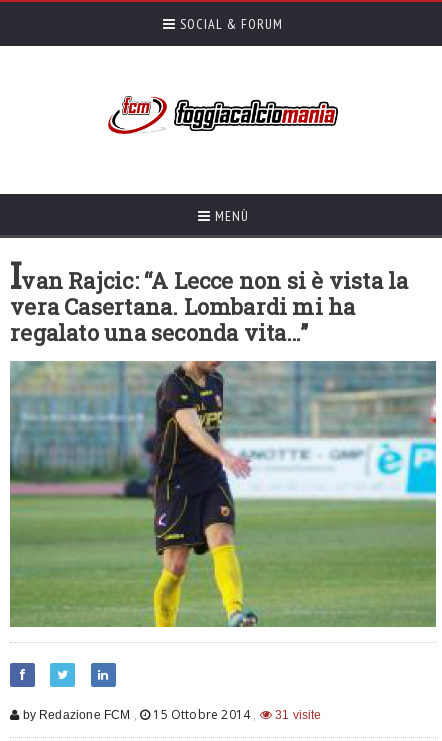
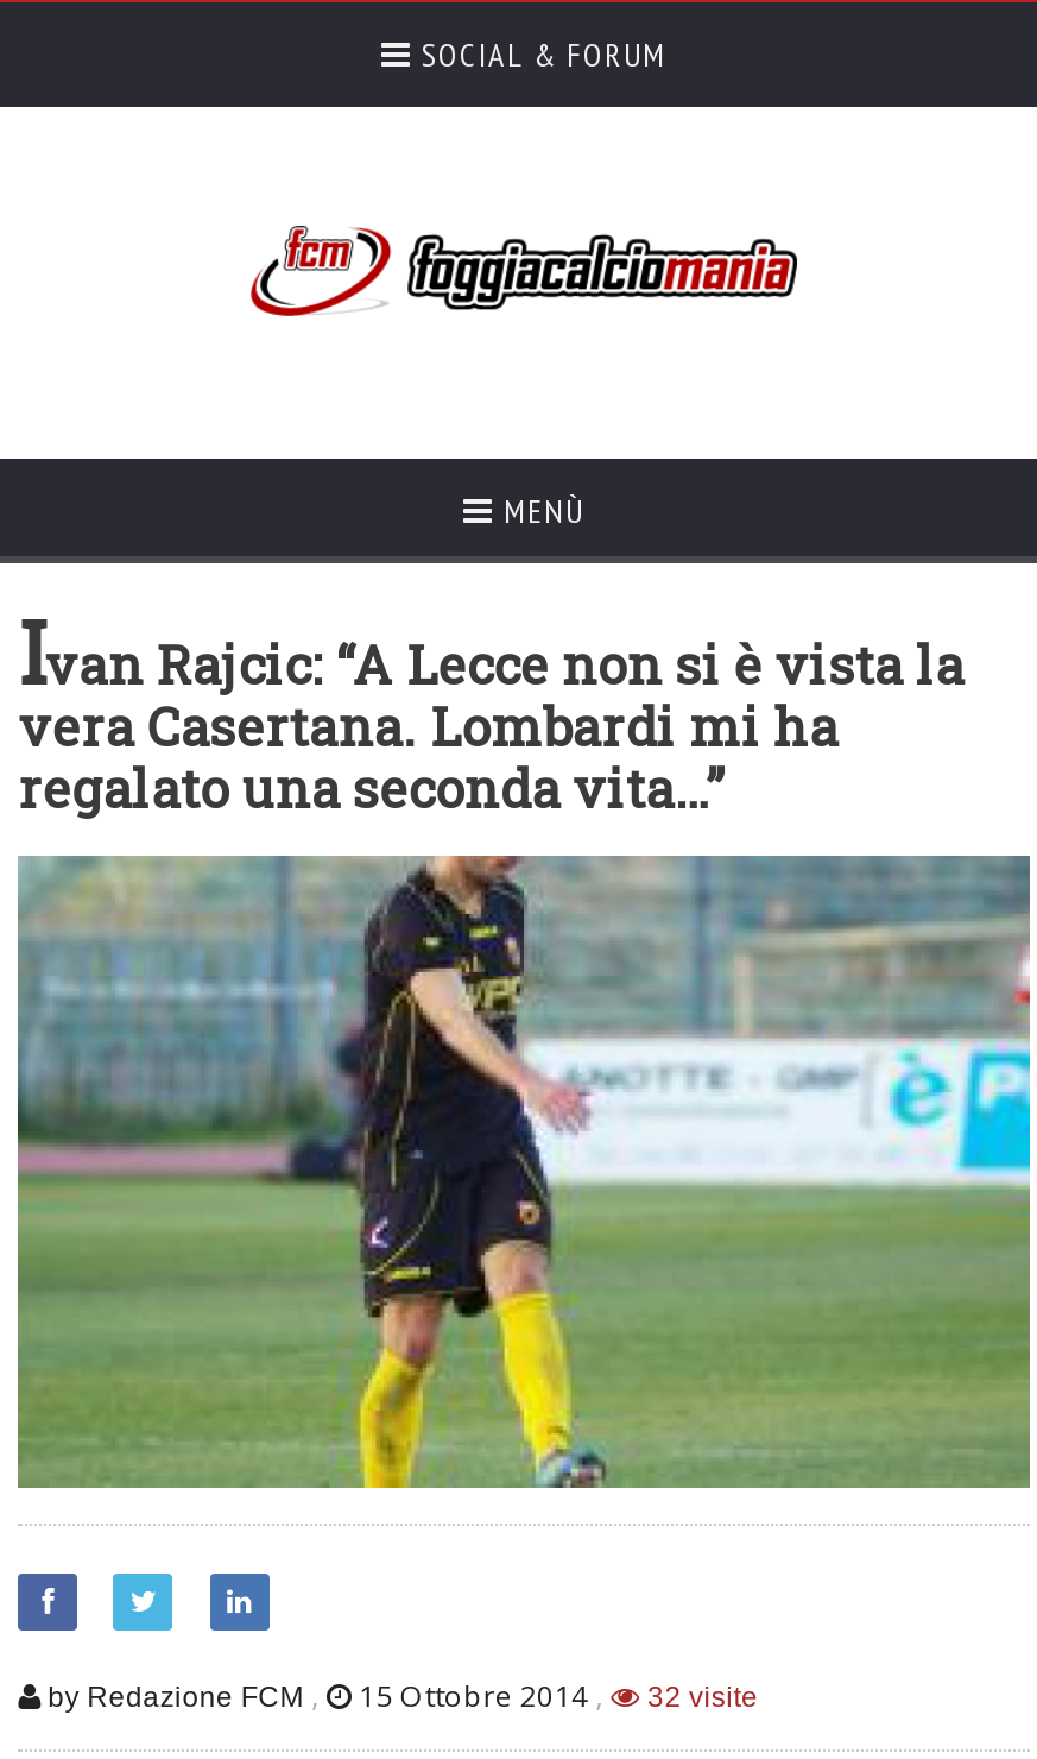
[19,706,322,723] by Redazione FCM , 15 Ottobre 2014, 31 visite -> [40,1676,758,1716] by Redazione FCM , 15 Ottobre 2014, 32 visite

